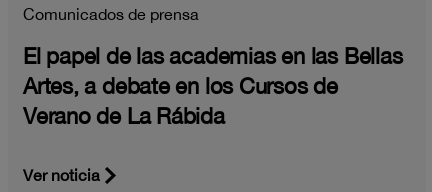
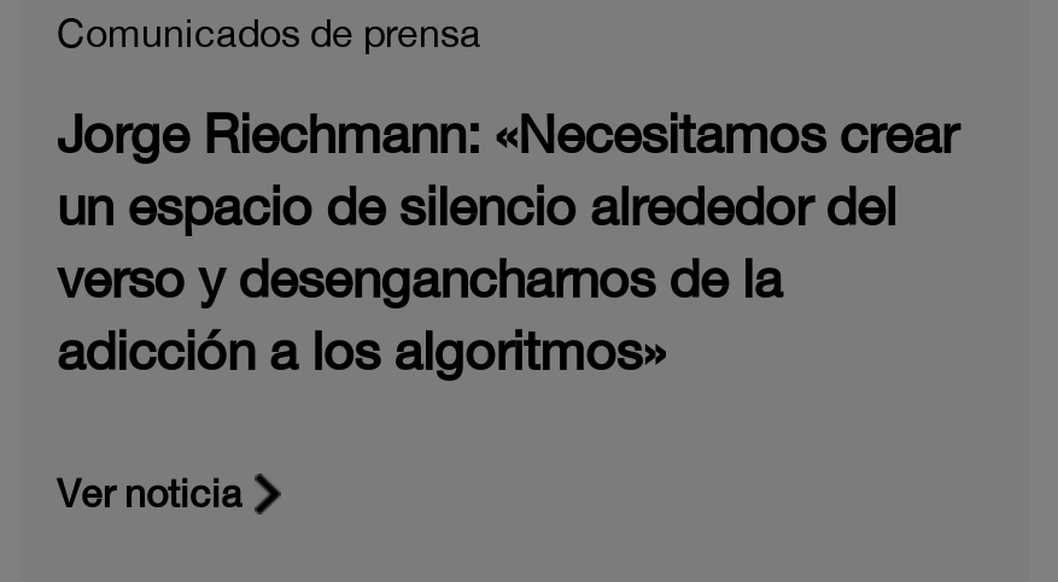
[23,43,402,129] El papel de las academias en las Bellas | Artes, a debate en los Cursos de | Verano de La Rábida -> [57,103,957,382] Jorge Riechmann: «Necesitamos crear | un espacio de silencio alrededor del | verso y desengancharnos de la | adicción a los algoritmos»

